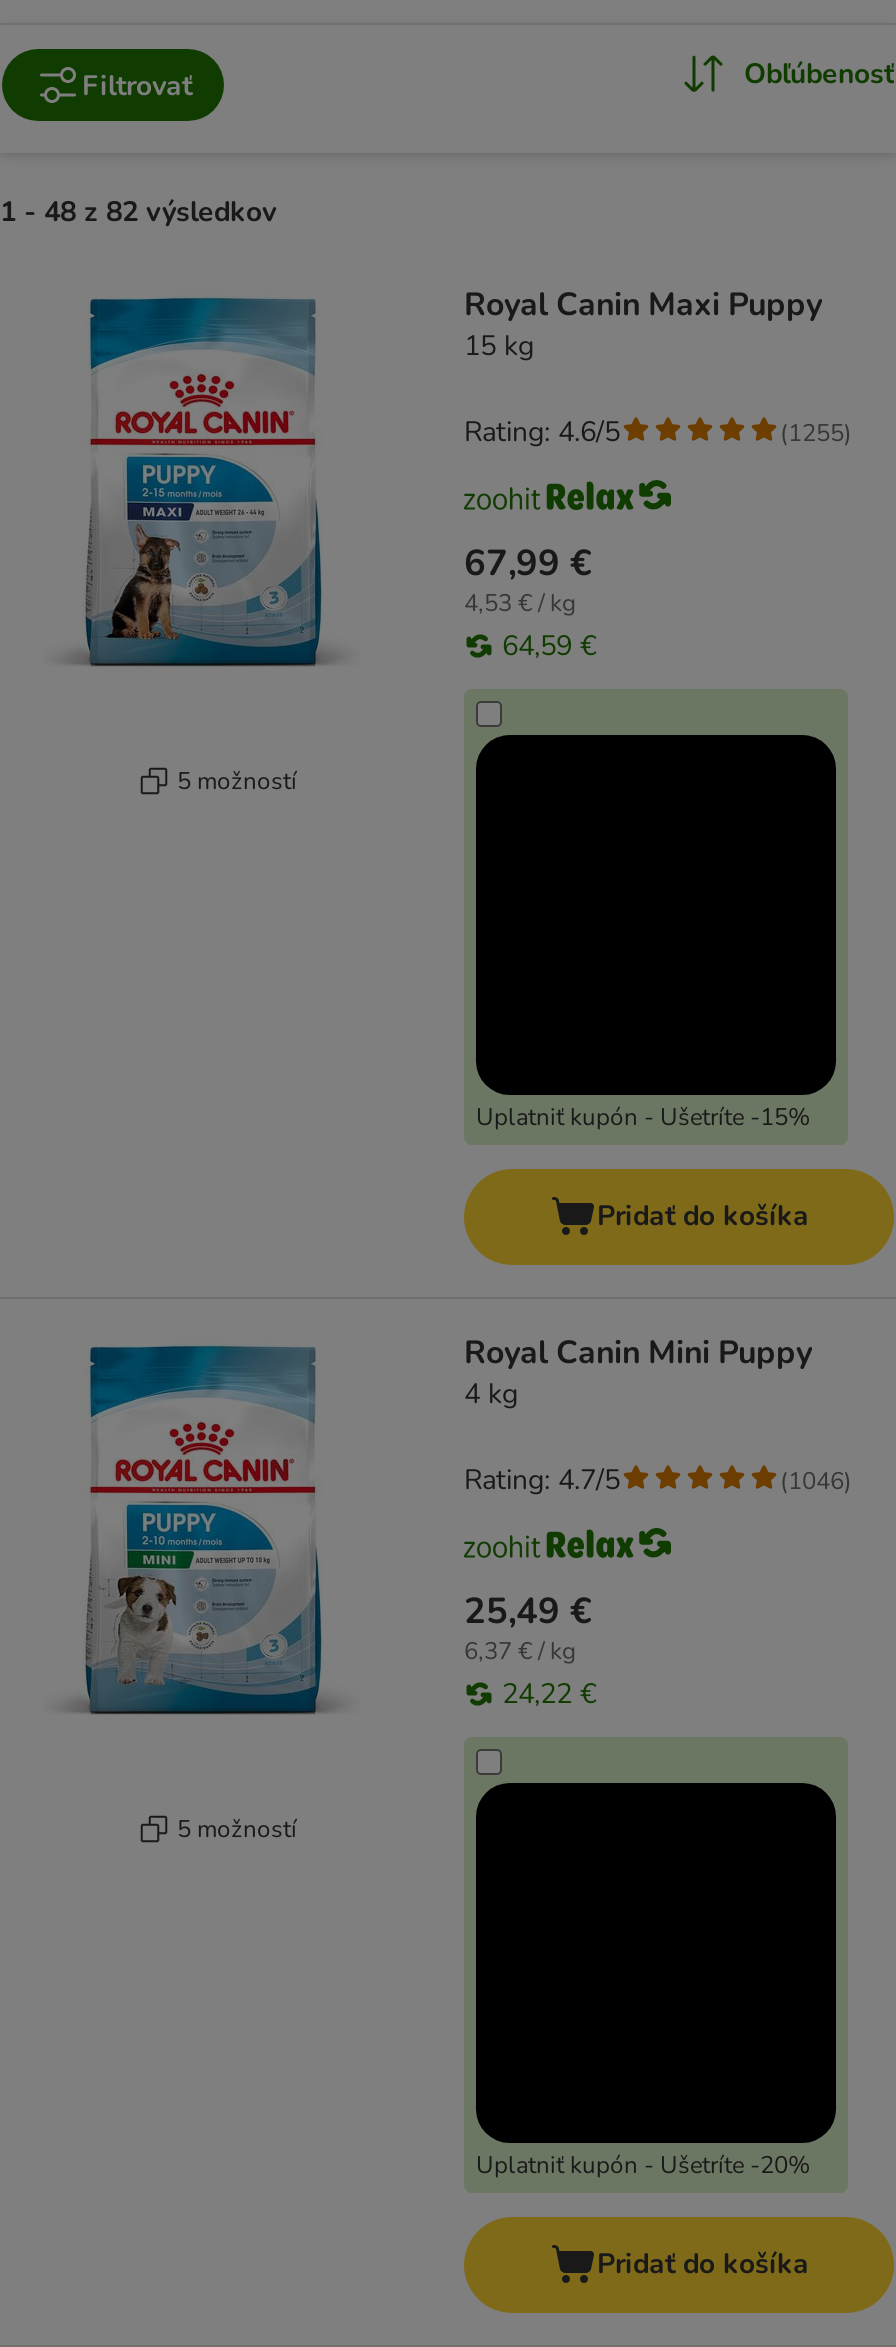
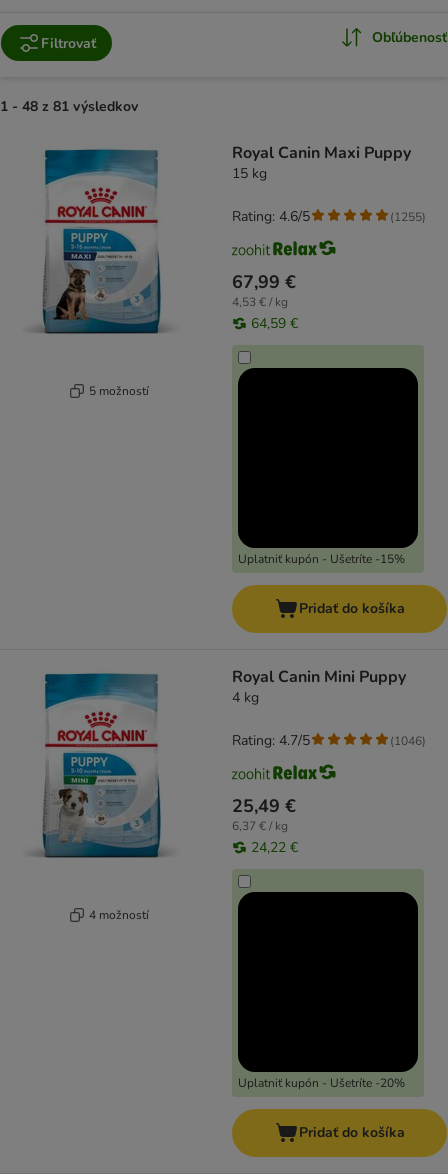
[0,193,276,231] 1 - 48 z 82 výsledkov -> [0,97,138,116] 1 - 48 z 81 výsledkov
[177,1812,297,1844] 5 možností -> [88,907,148,923] 4 možností

